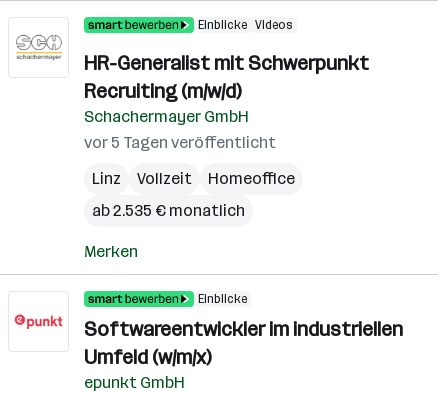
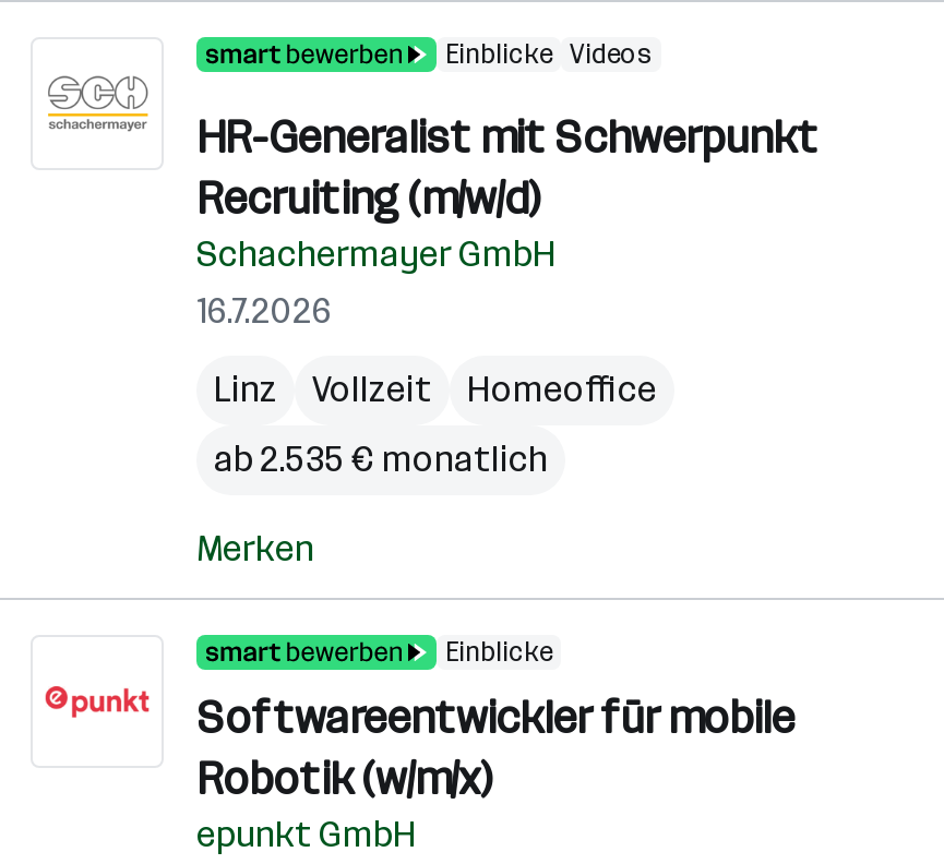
[84,133,276,152] vor 5 Tagen veröffentlicht -> [196,290,332,332] 16.7.2026
[84,317,403,341] Softwareentwickler im industriellen -> [196,692,794,744] Softwareentwickler für mobile
[84,345,211,369] Umfeld (w/m/x) -> [196,753,491,805] Robotik (w/m/x)

